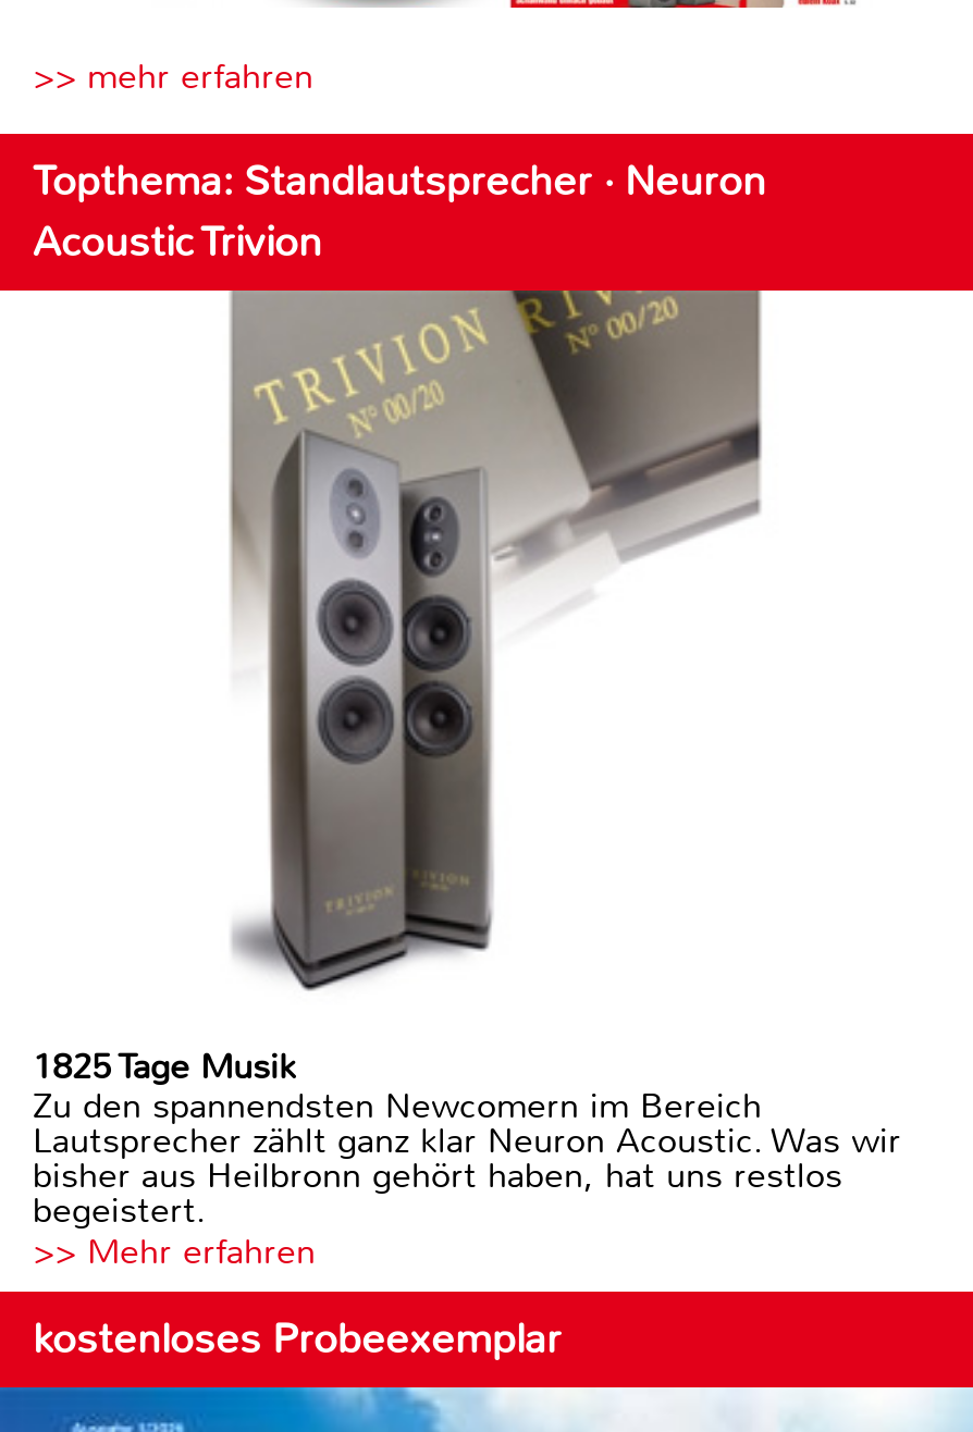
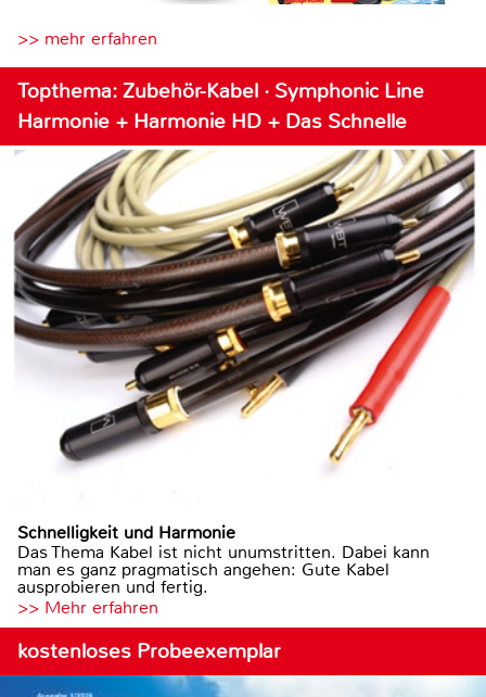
[33,155,766,270] Topthema: Standlautsprecher · Neuron | Acoustic Trivion -> [17,77,424,135] Topthema: Zubehör-Kabel · Symphonic Line | Harmonie + Harmonie HD + Das Schnelle
[26,287,966,992] [image] -> [3,144,483,477] [image]
[33,1044,901,1234] 1825 Tage Musik | Zu den spannendsten Newcomern im Bereich | Lautsprecher zählt ganz klar Neuron Acoustic. Was wir | bisher aus Heilbronn gehört haben, hat uns restlos | begeistert. -> [17,521,430,598] Schnelligkeit und Harmonie | Das Thema Kabel ist nicht unumstritten. Dabei kann | man es ganz pragmatisch angehen: Gute Kabel | ausprobieren und fertig.

